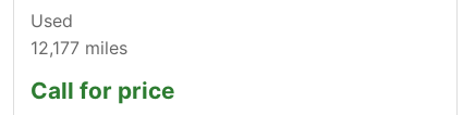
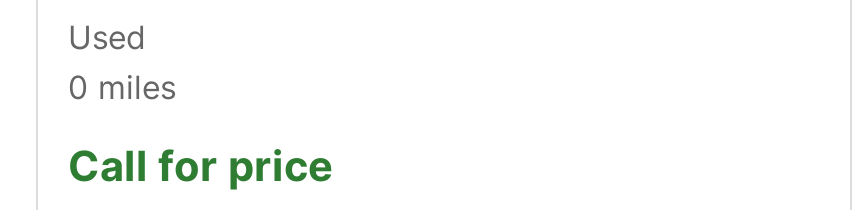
[31,37,127,58] 12,177 miles -> [68,67,176,107] 0 miles

